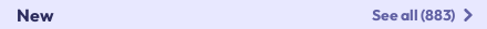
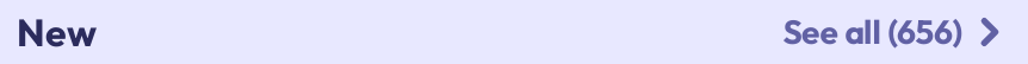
[372,5,455,24] See all (883) -> [783,11,961,54] See all (656)

